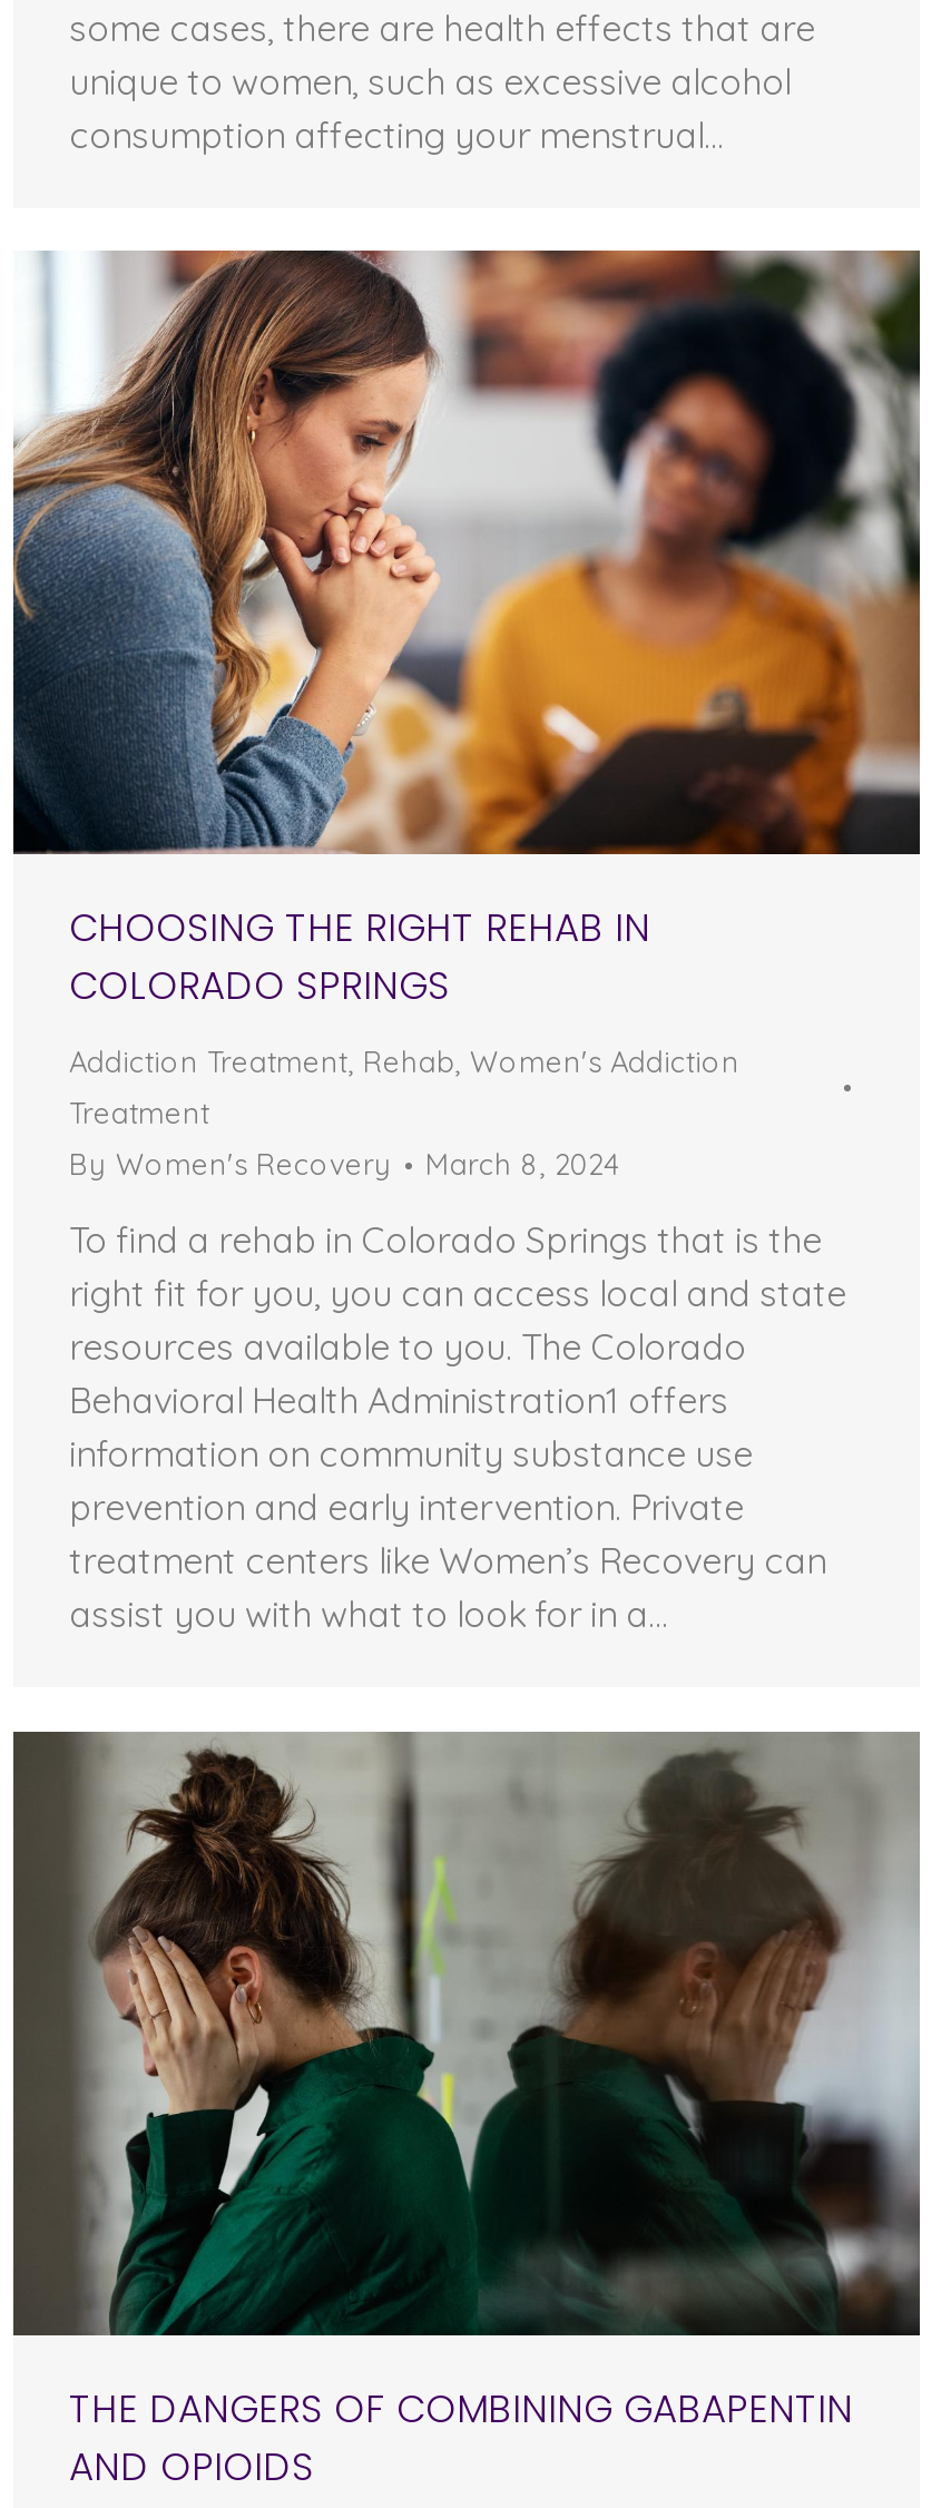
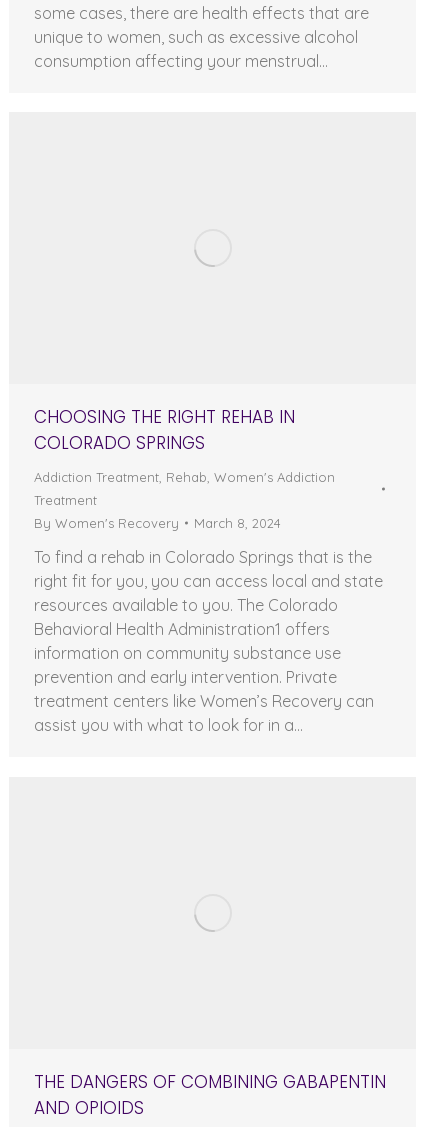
[11,249,922,858] [image] -> none
[11,1731,922,2339] [image] -> none

